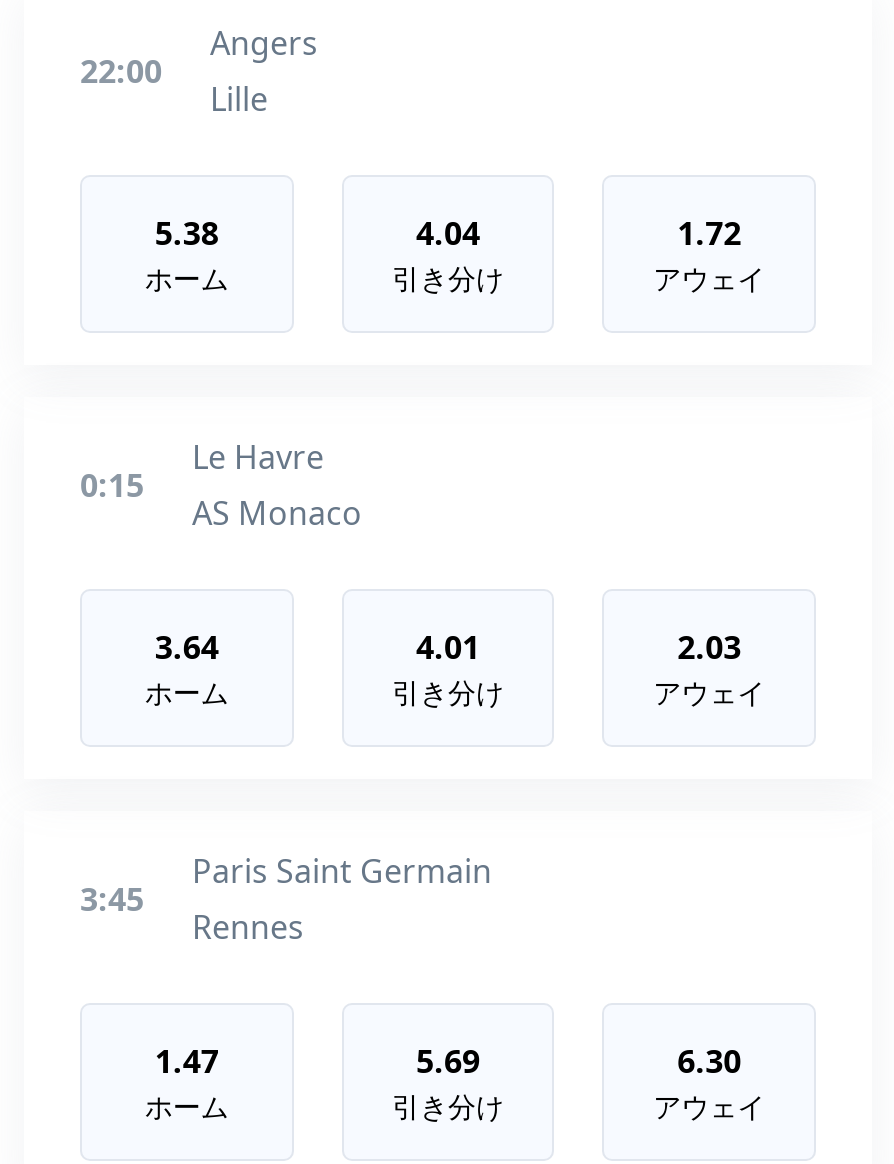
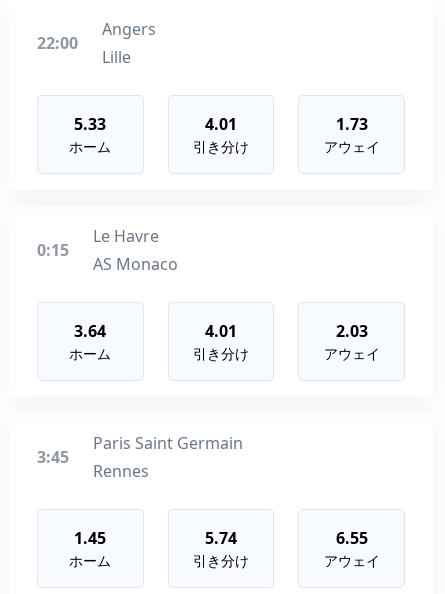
[155,212,219,256] 5.38 -> [74,113,106,135] 5.33
[416,212,480,256] 4.04 -> [205,113,237,135] 4.01
[677,212,741,256] 1.72 -> [336,113,368,135] 1.73
[155,1040,219,1084] 1.47 -> [74,527,106,549] 1.45
[416,1040,480,1084] 5.69 -> [205,527,237,549] 5.74
[677,1040,741,1084] 6.30 -> [336,527,368,549] 6.55

